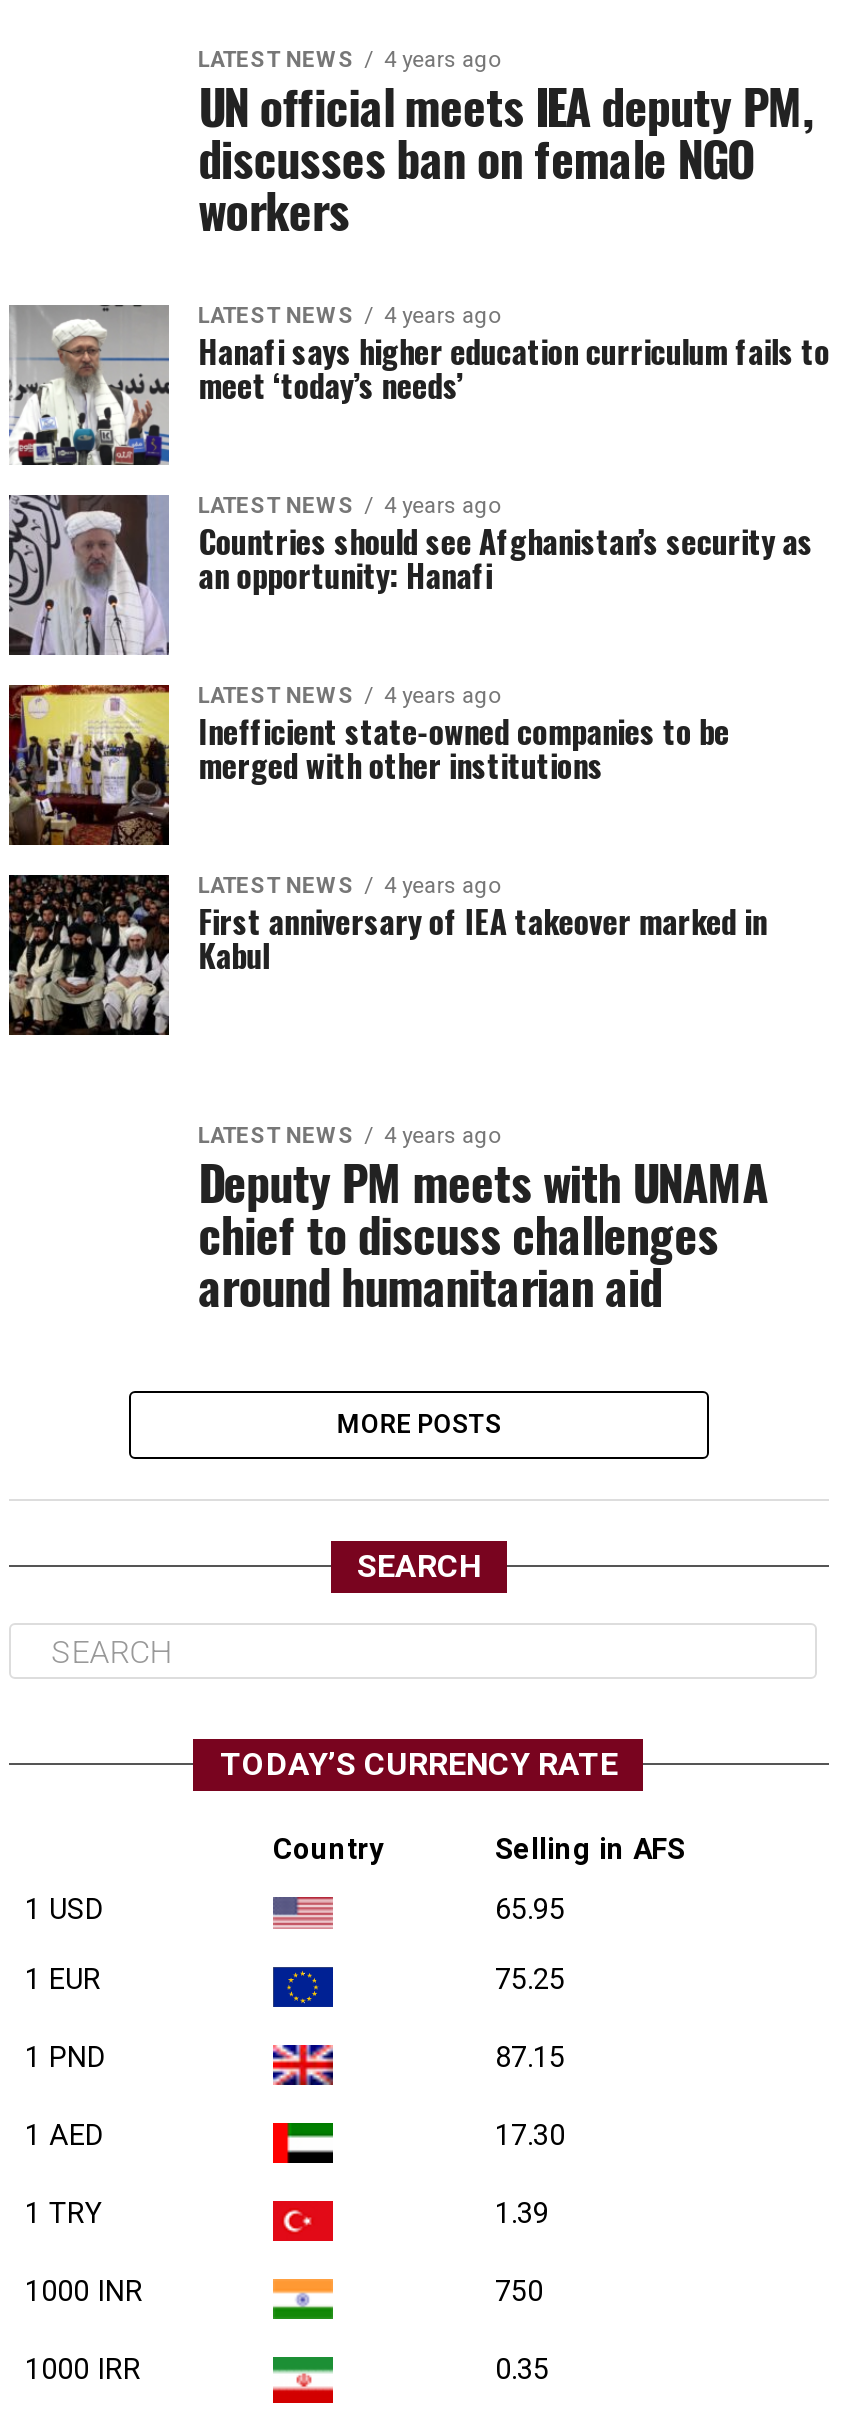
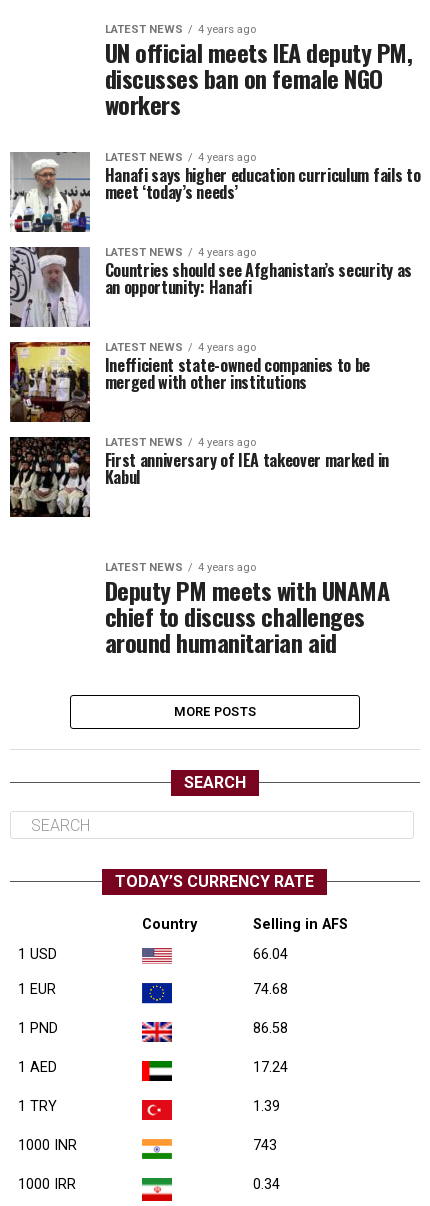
[495,1893,565,1927] 65.95 -> [253,946,288,963] 66.04
[495,1963,565,1997] 75.25 -> [253,981,288,998] 74.68
[495,2041,565,2075] 87.15 -> [253,1020,288,1037] 86.58
[495,2119,565,2153] 17.30 -> [253,1059,288,1076] 17.24
[495,2275,543,2309] 750 -> [253,1137,277,1154] 743
[495,2353,549,2387] 0.35 -> [253,1176,280,1193] 0.34

